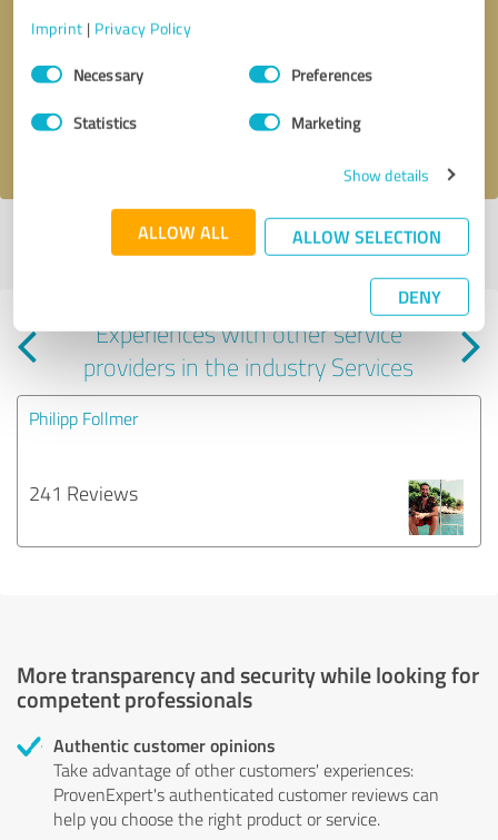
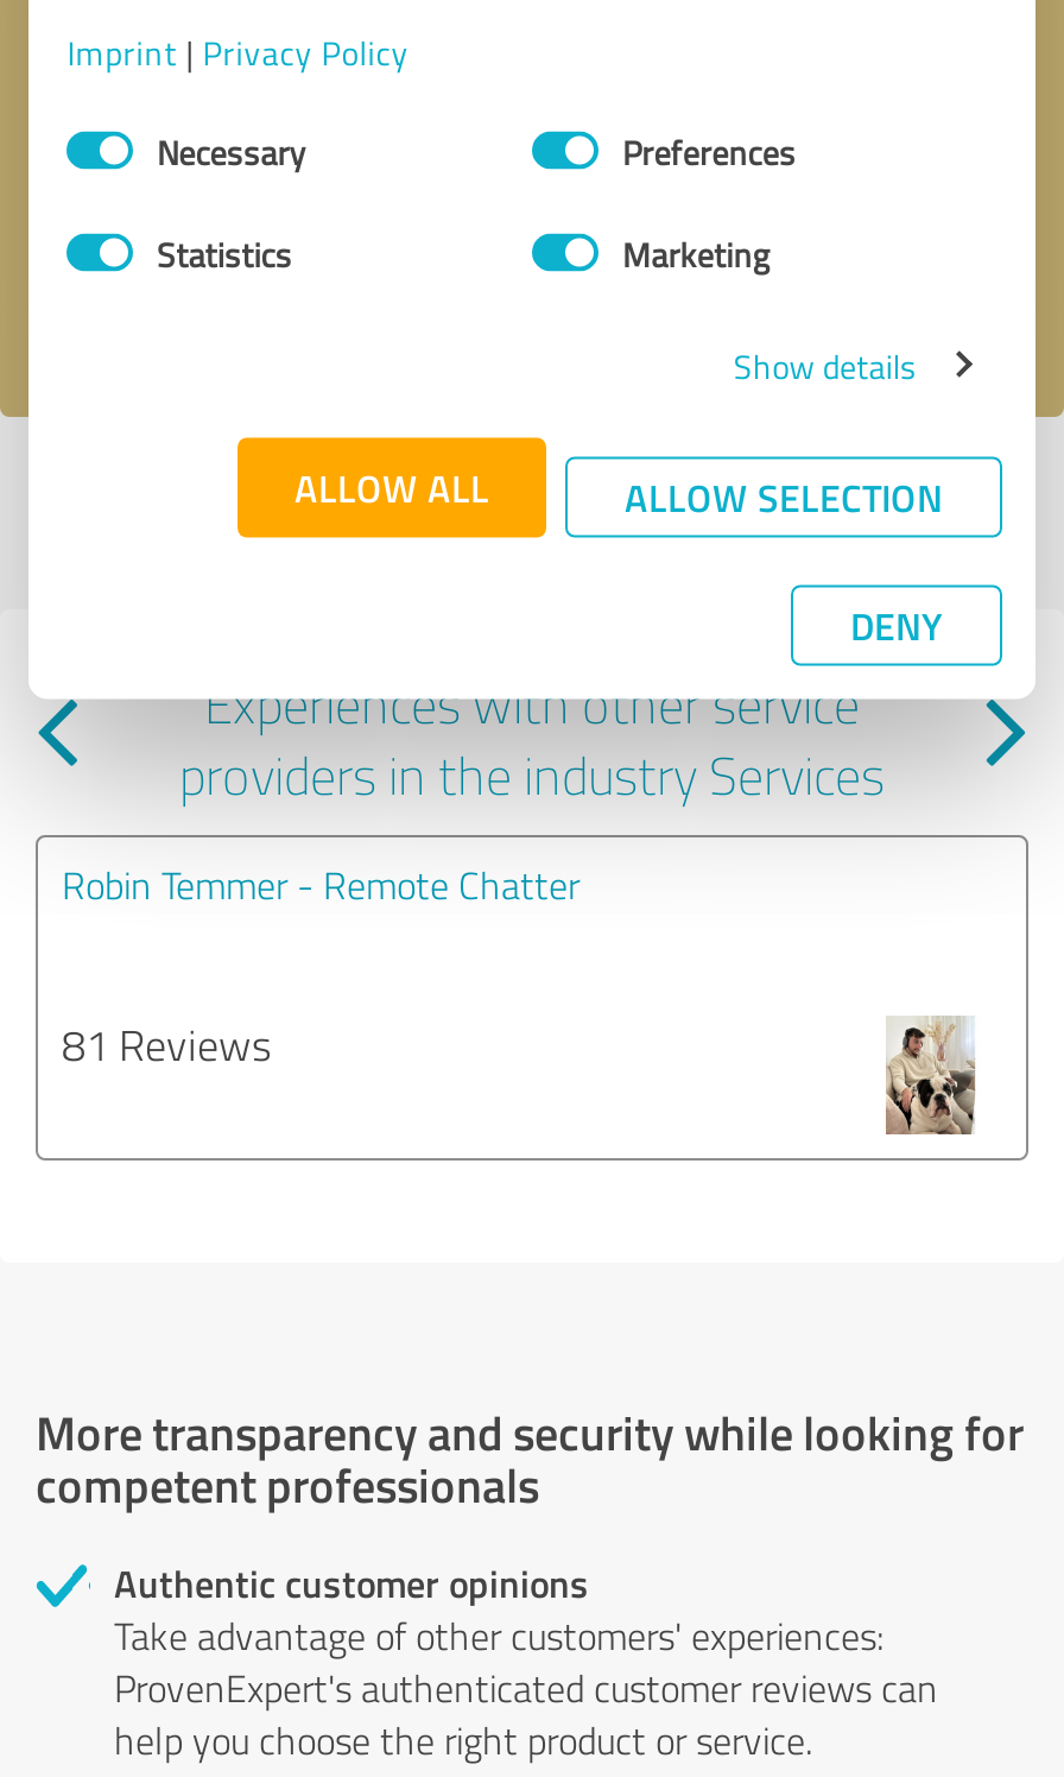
[29,406,138,430] Philipp Follmer -> [62,858,579,910] Robin Temmer - Remote Chatter
[29,479,138,506] 241 Reviews -> [62,1015,271,1072] 81 Reviews
[407,480,465,536] [image] -> [872,1018,990,1137] [image]

